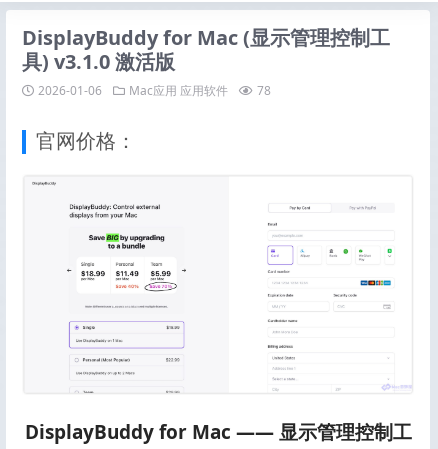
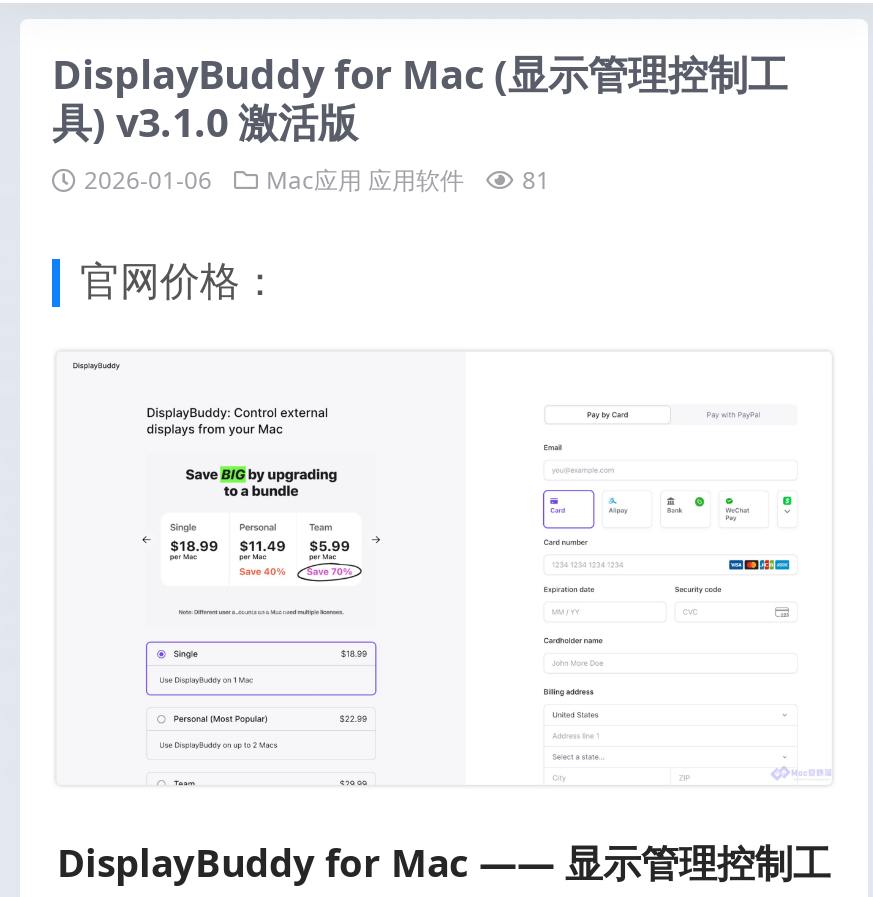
[38,82,271,99] 2026-01-06 Mac应用 应用软件 78 -> [84,163,550,197] 2026-01-06 Mac应用 应用软件 81

